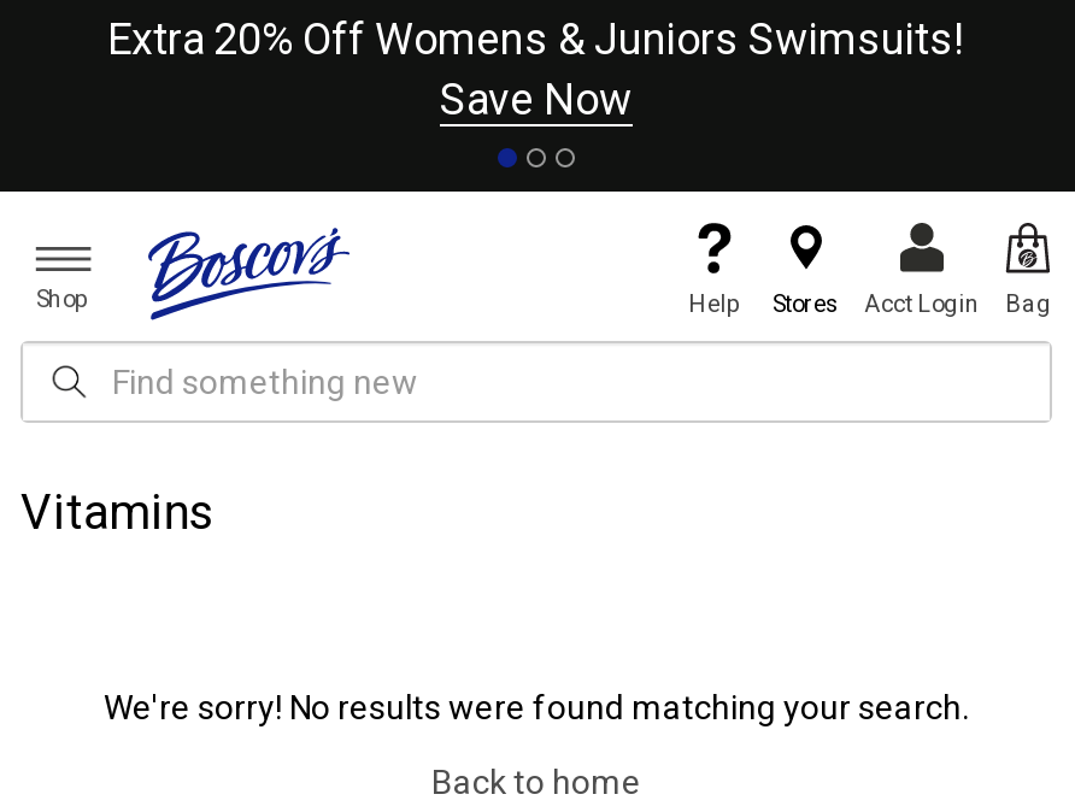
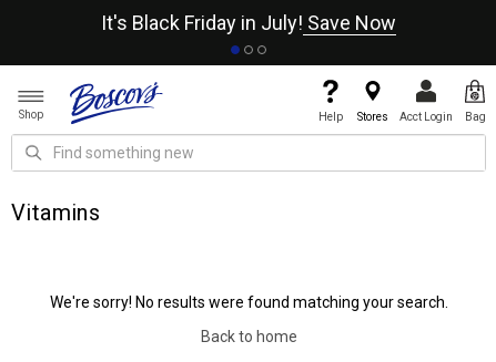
[107,13,965,124] Extra 20% Off Womens & Juniors Swimsuits! | Save Now -> [101,11,396,34] It's Black Friday in July! Save Now

